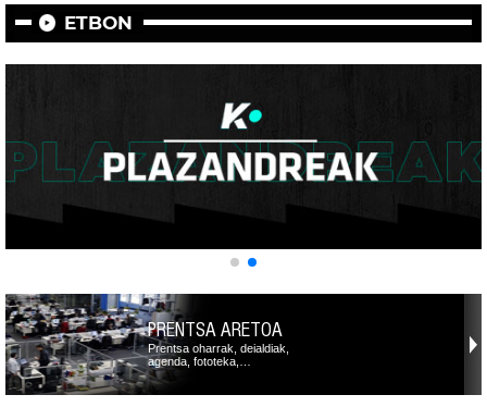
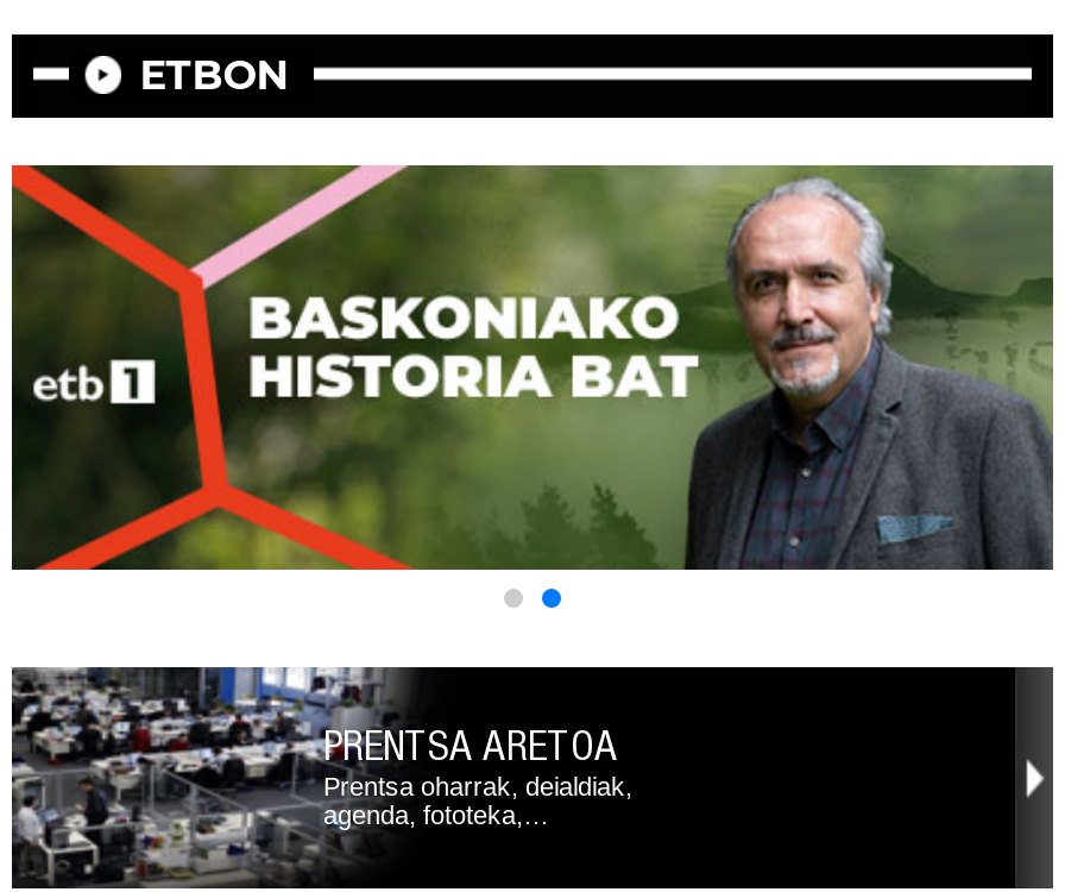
[4,63,483,250] [image] -> [10,163,1055,572] [image]

